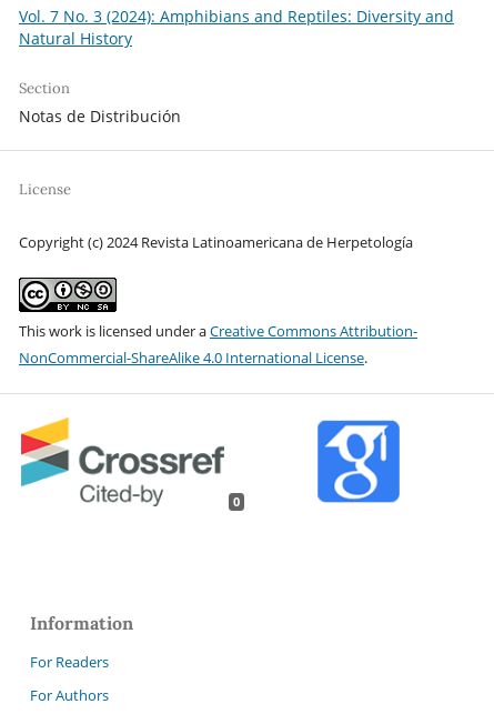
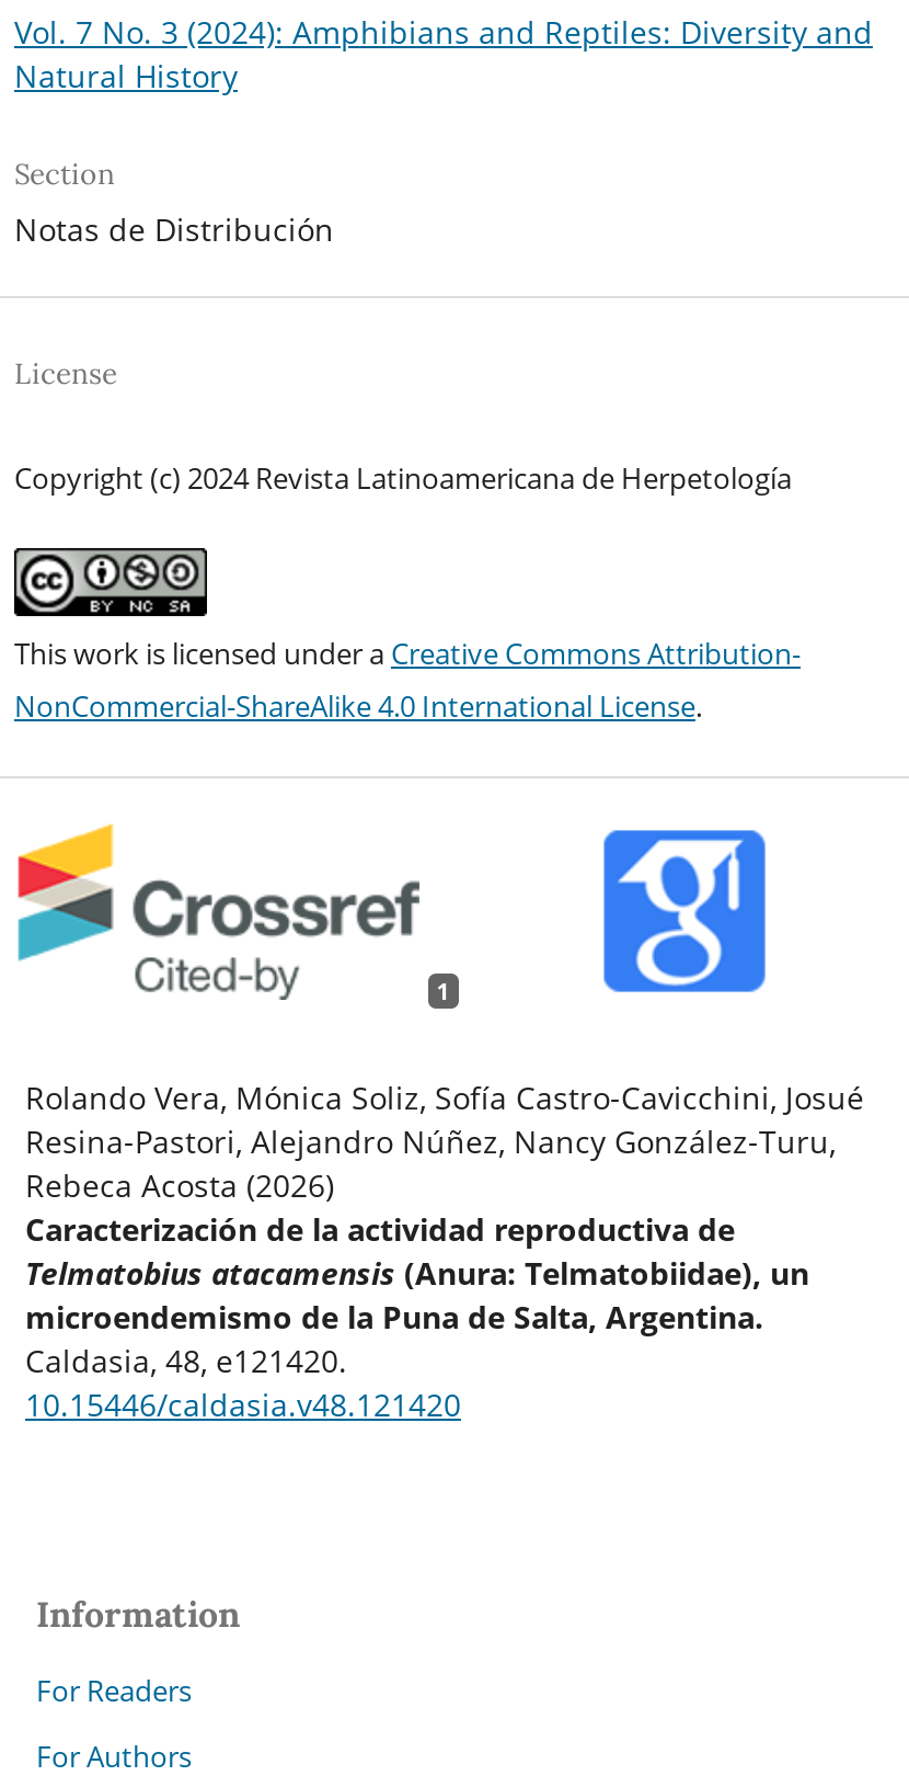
[233,494,240,510] 0 -> [25,976,864,1425] 1 | Rolando Vera, Mónica Soliz, Sofía Castro-Cavicchini, Josué | Resina-Pastori, Alejandro Núñez, Nancy González-Turu, | Rebeca Acosta (2026) | Caracterización de la actividad reproductiva de | Telmatobius atacamensis (Anura: Telmatobiidae), un | microendemismo de la Puna de Salta, Argentina. | Caldasia, 48, e121420. | 10.15446/caldasia.v48.121420

